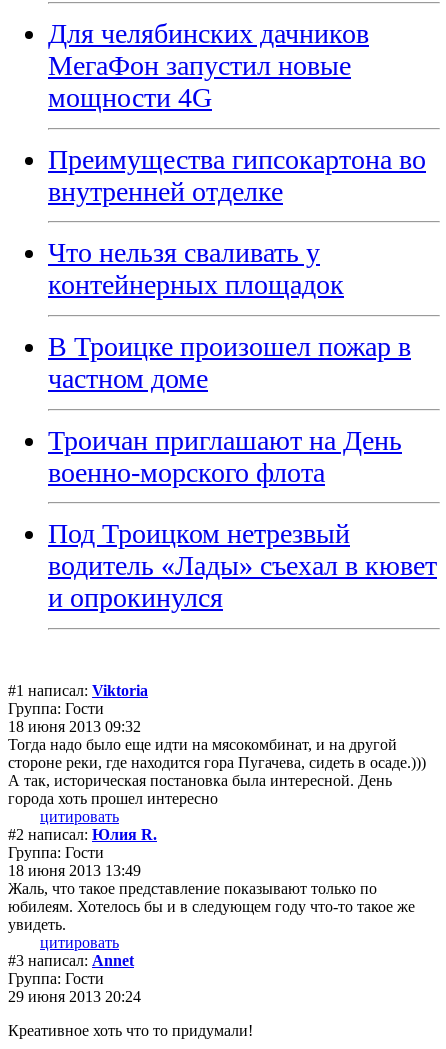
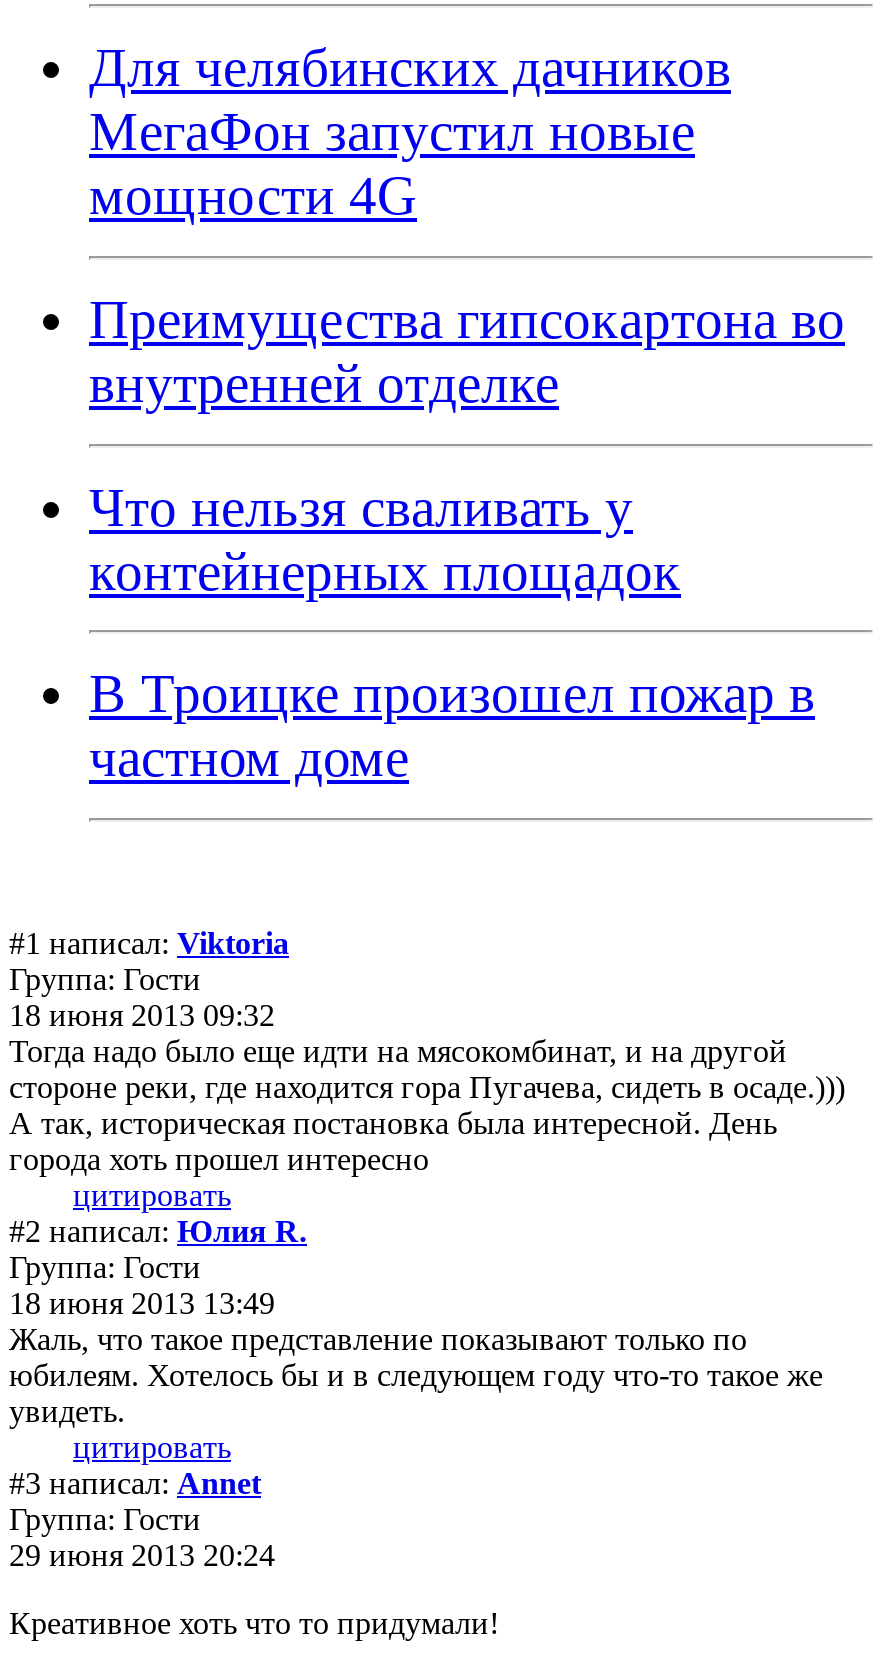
[48,424,437,613] Троичан приглашают на День | военно-морского флота | Под Троицком нетрезвый | водитель «Лады» съехал в кювет | и опрокинулся -> none

